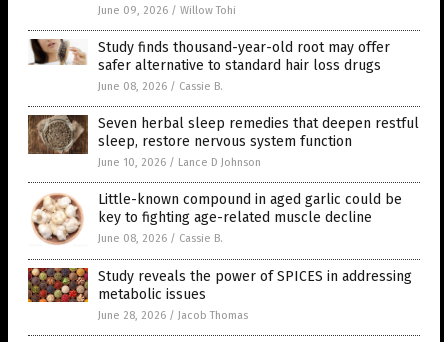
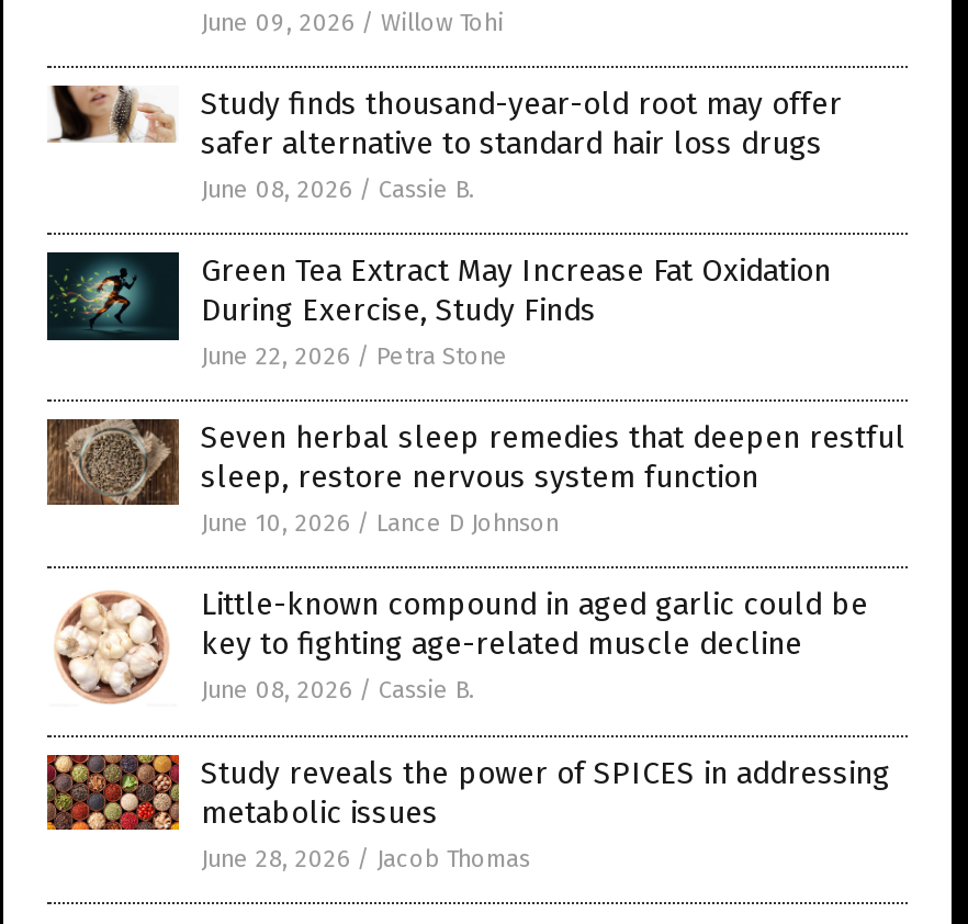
none -> [45,252,831,371] [image] | Green Tea Extract May Increase Fat Oxidation | During Exercise, Study Finds | June 22, 2026 / Petra Stone

